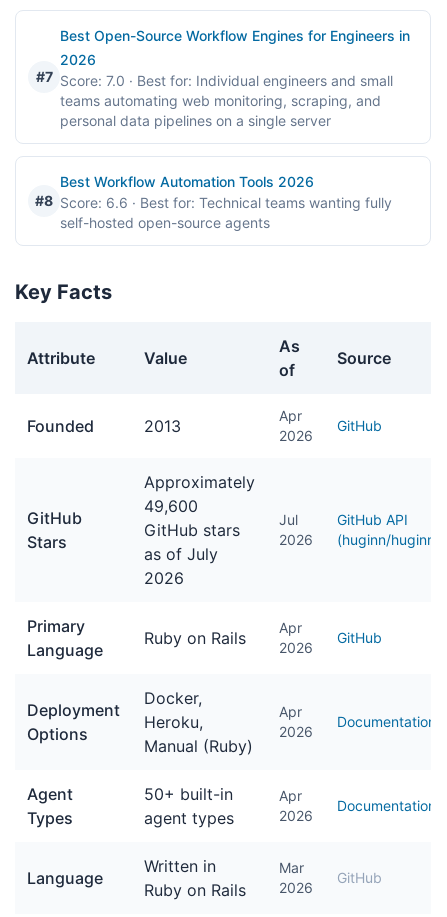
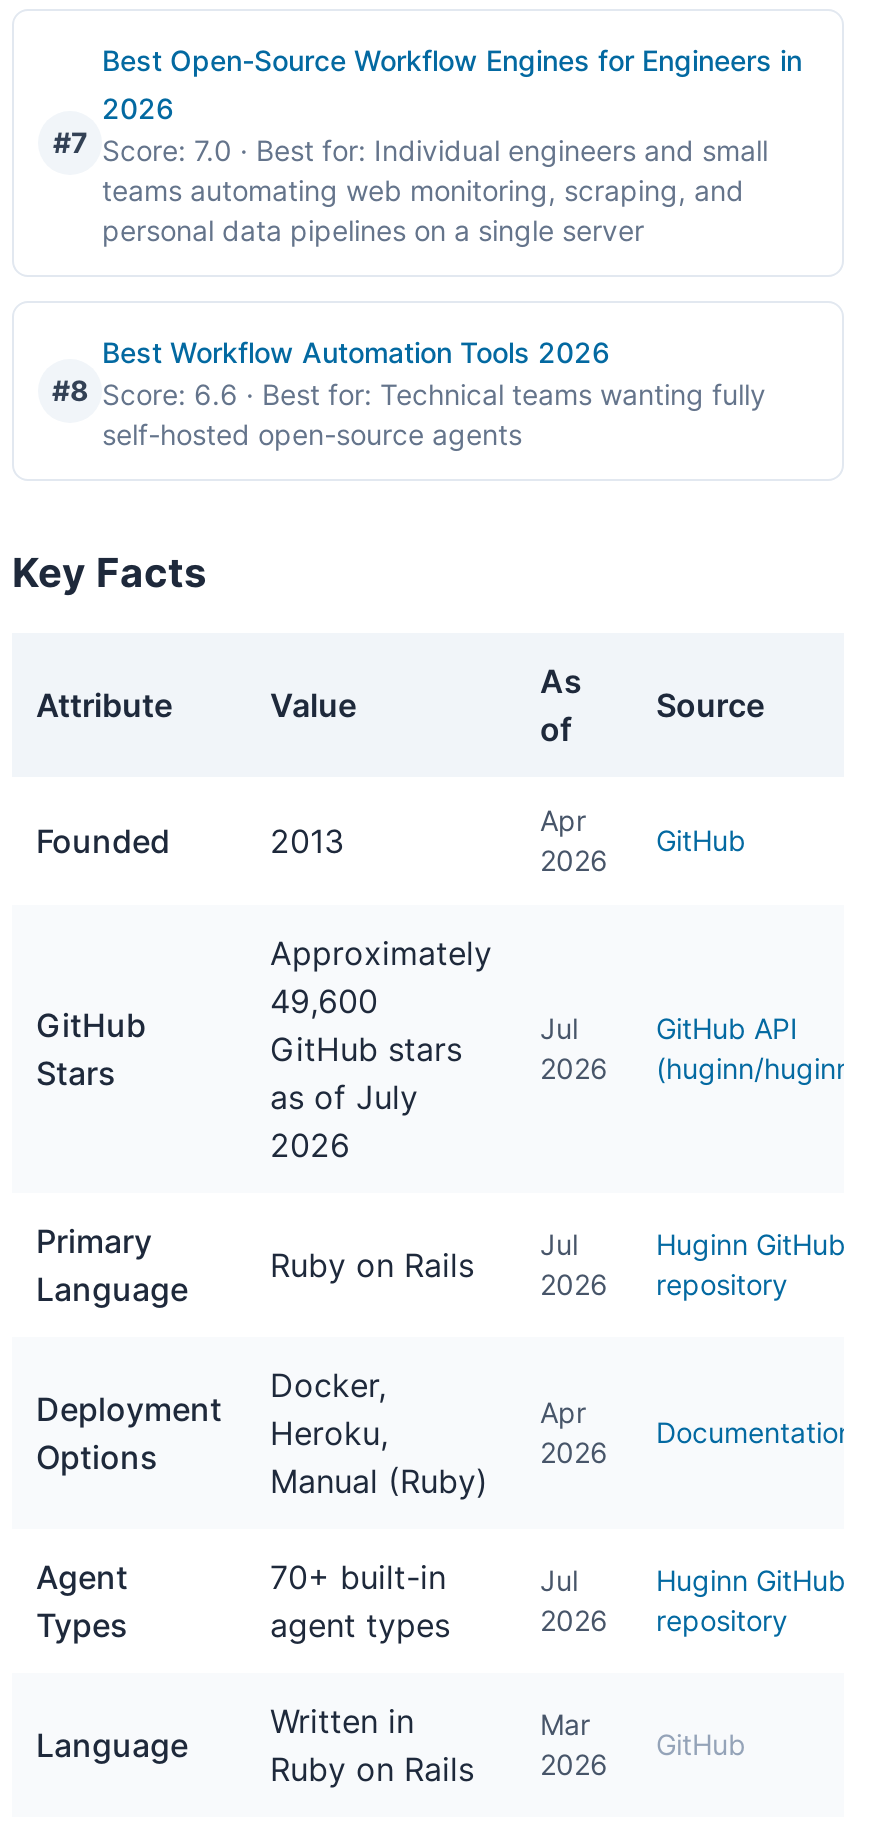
[279,619,302,636] Apr -> [540,1227,578,1261] Jul
[337,629,382,646] GitHub -> [656,1227,846,1301] Huginn GitHub | repository
[144,784,233,804] 50+ built-in -> [270,1557,446,1597] 70+ built-in
[279,787,302,804] Apr -> [540,1563,578,1597] Jul
[337,797,436,814] Documentation -> [656,1563,846,1637] Huginn GitHub | repository

